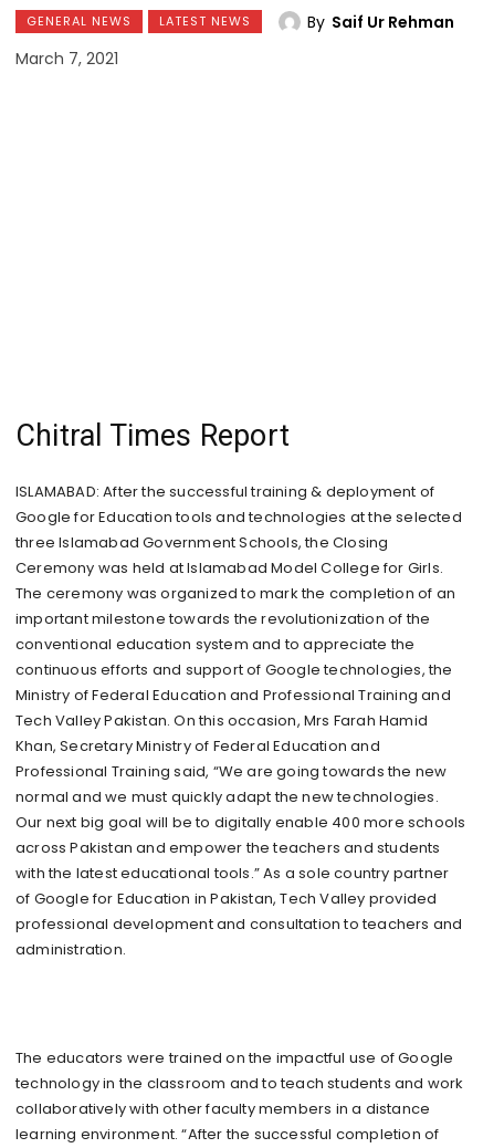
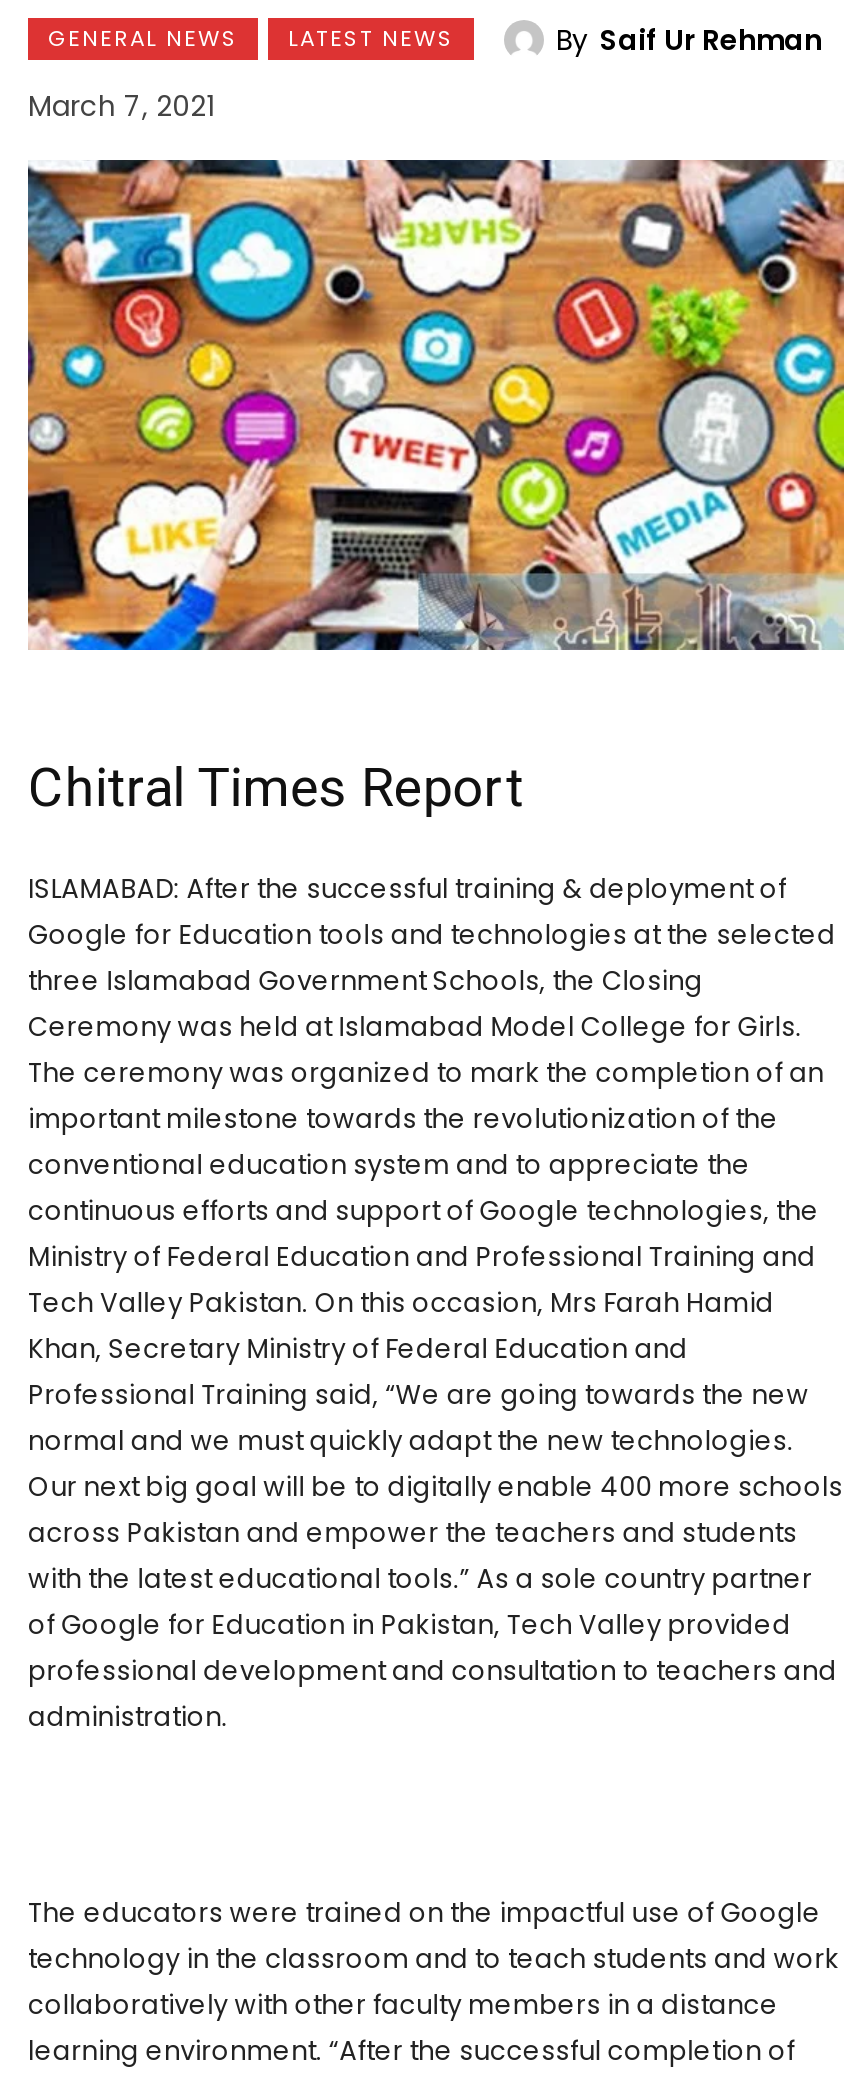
none -> [26,158,846,652] [image]

